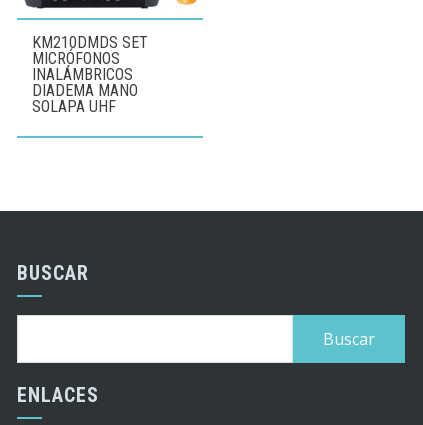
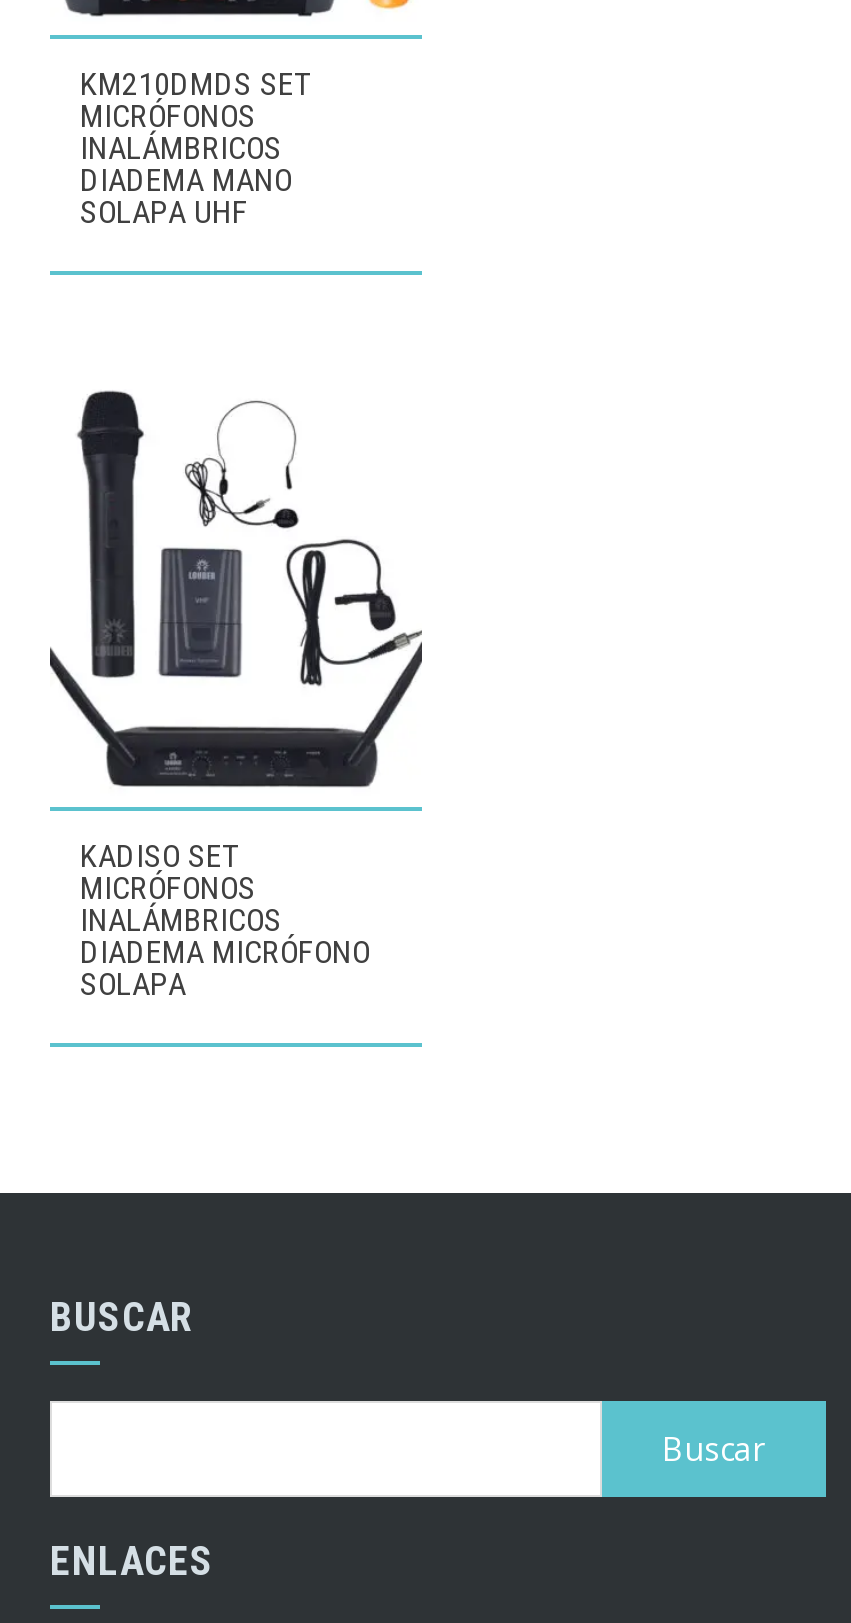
none -> [48,388,424,1003] [image] | KADISO SET | MICRÓFONOS | INALÁMBRICOS | DIADEMA MICRÓFONO | SOLAPA

